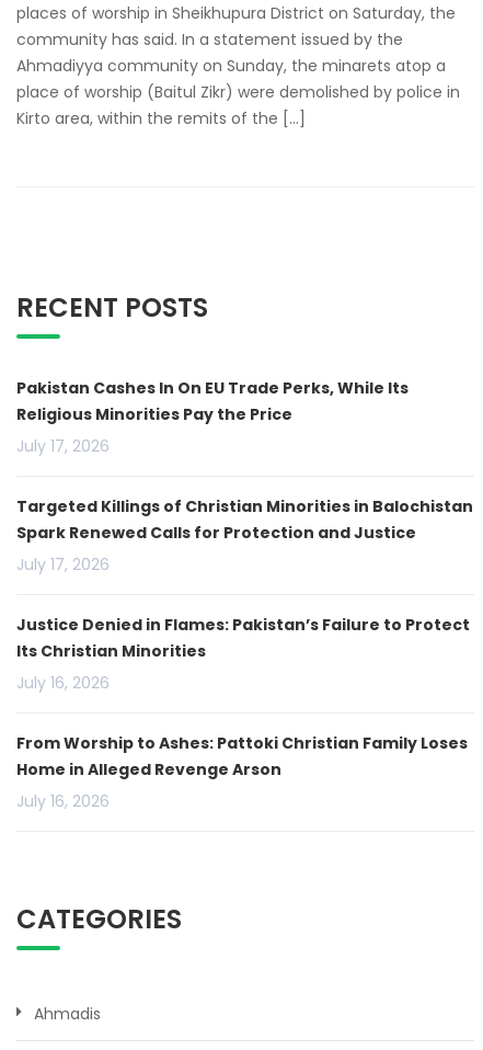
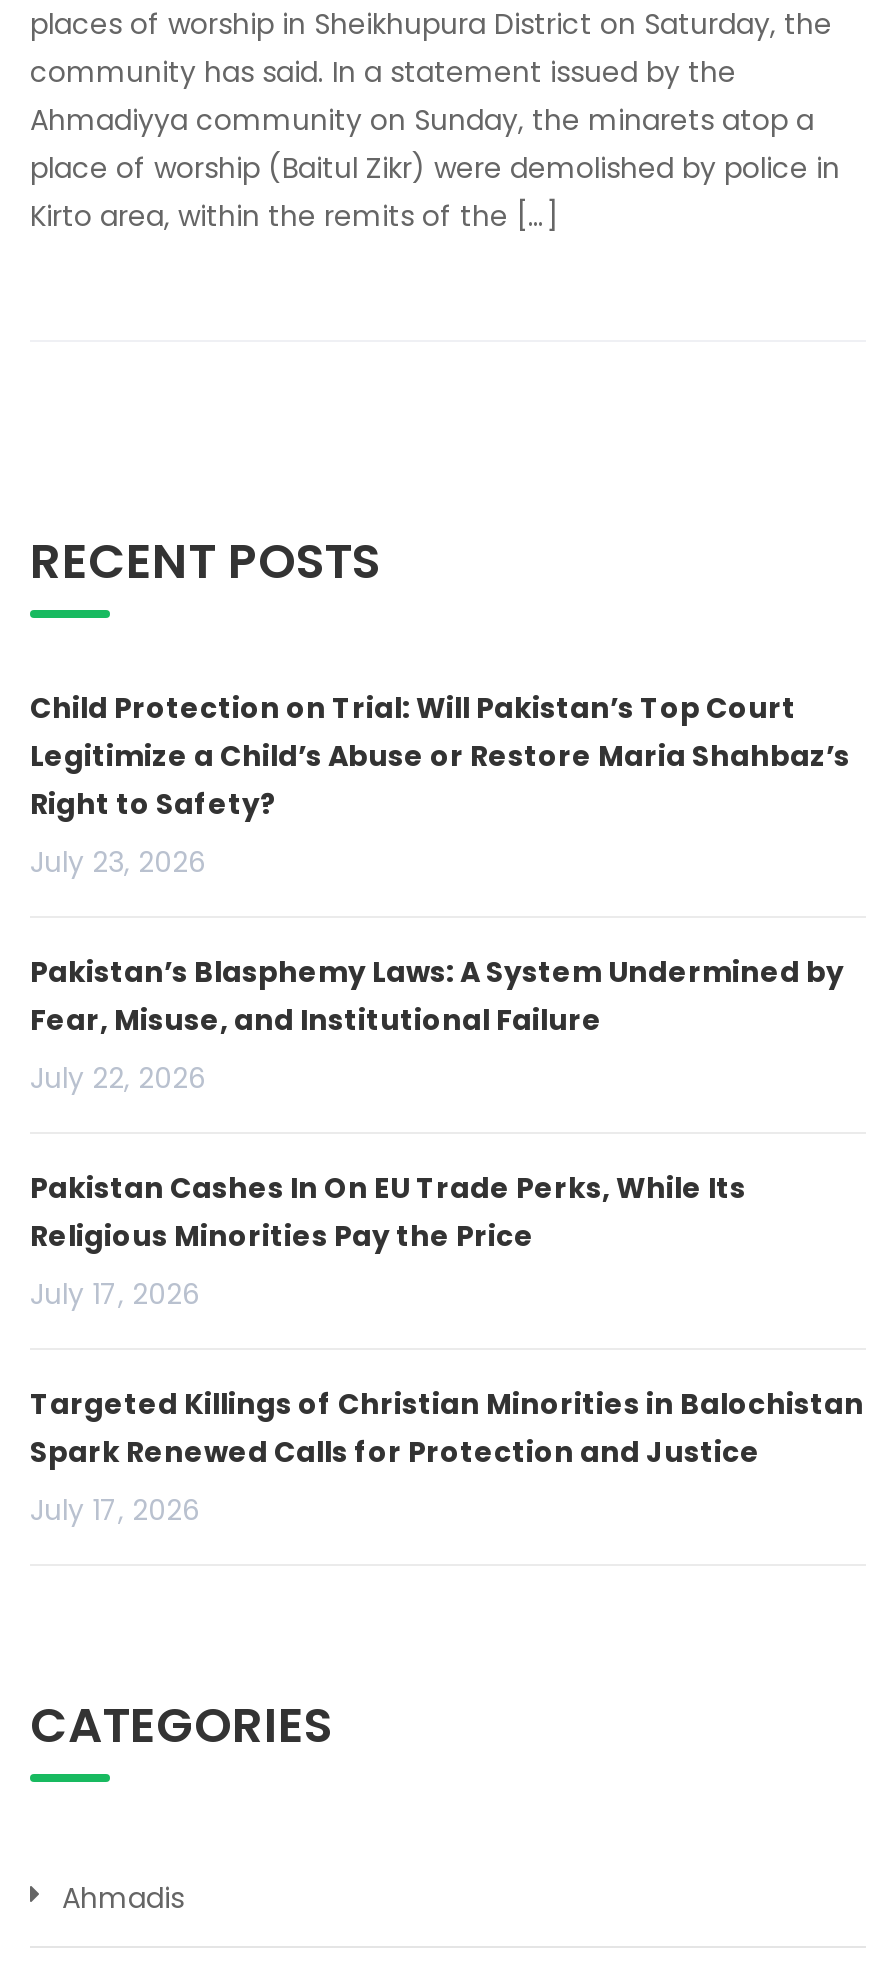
none -> [30,689,850,1099] Child Protection on Trial: Will Pakistan’s Top Court | Legitimize a Child’s Abuse or Restore Maria Shahbaz’s | Right to Safety? | July 23, 2026 | Pakistan’s Blasphemy Laws: A System Undermined by | Fear, Misuse, and Institutional Failure | July 22, 2026
moved [16,377,473,576] -> [30,1169,864,1531]: Pakistan Cashes In On EU Trade Perks, While Its | Religious Minorities Pay the Price | July 17, 2026 | Targeted Killings of Christian Minorities in Balochistan | Spark Renewed Calls for Protection and Justice | July 17, 2026
[16,614,470,812] Justice Denied in Flames: Pakistan’s Failure to Protect | Its Christian Minorities | July 16, 2026 | From Worship to Ashes: Pattoki Christian Family Loses | Home in Alleged Revenge Arson | July 16, 2026 -> none

